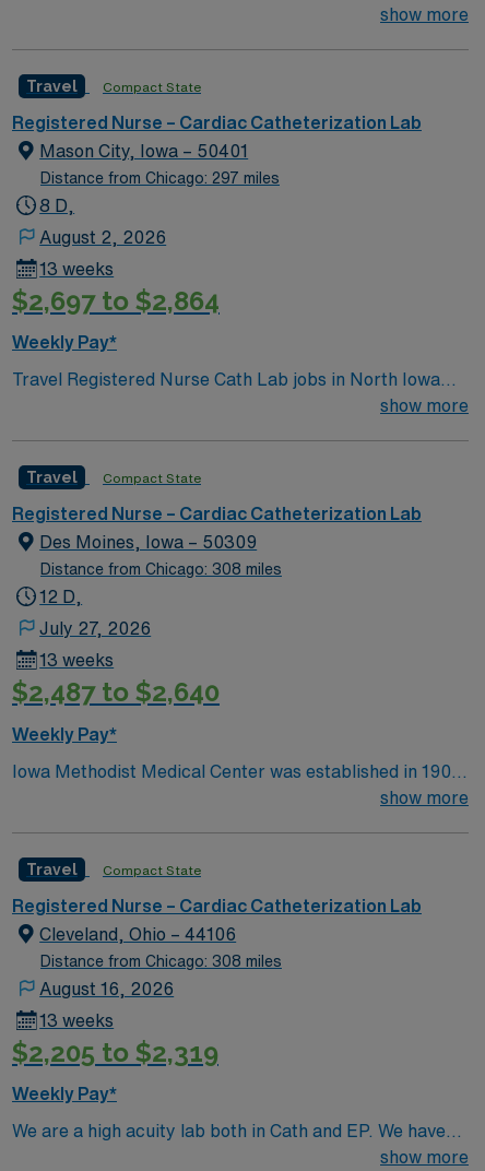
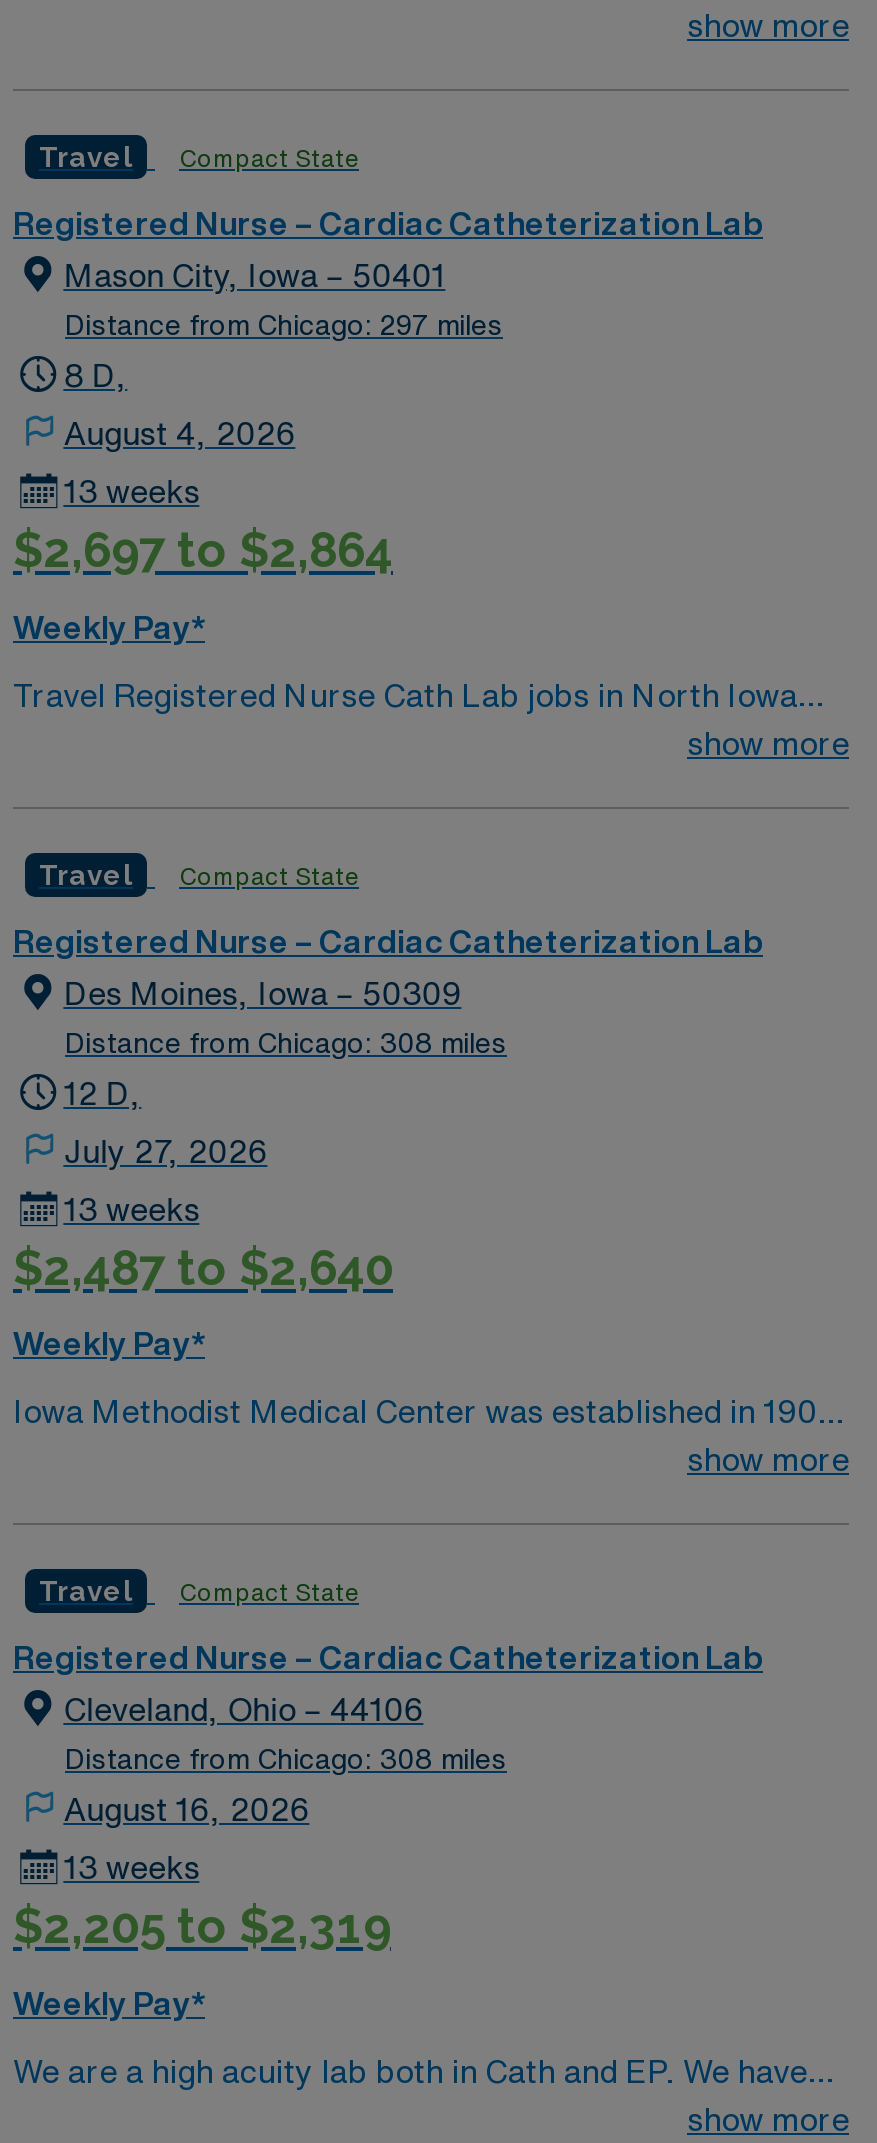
[40,228,166,245] August 2, 2026 -> [63,417,295,449] August 4, 2026

